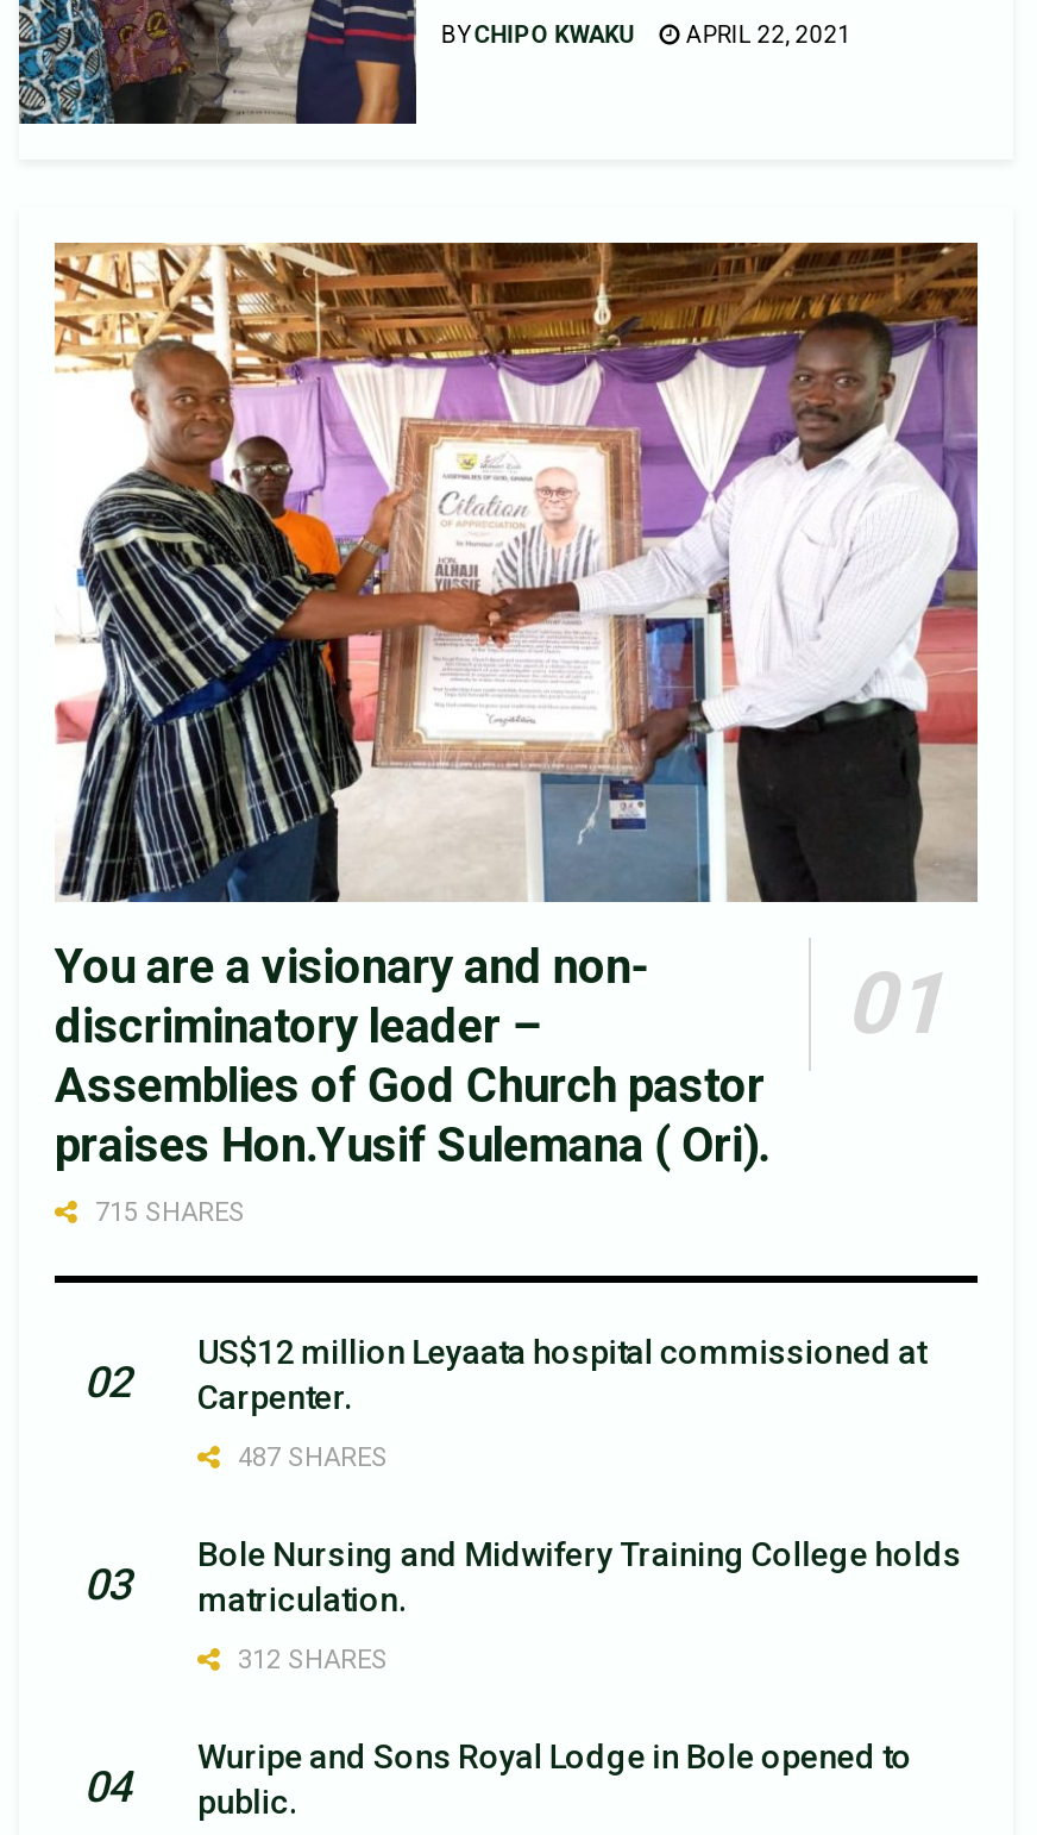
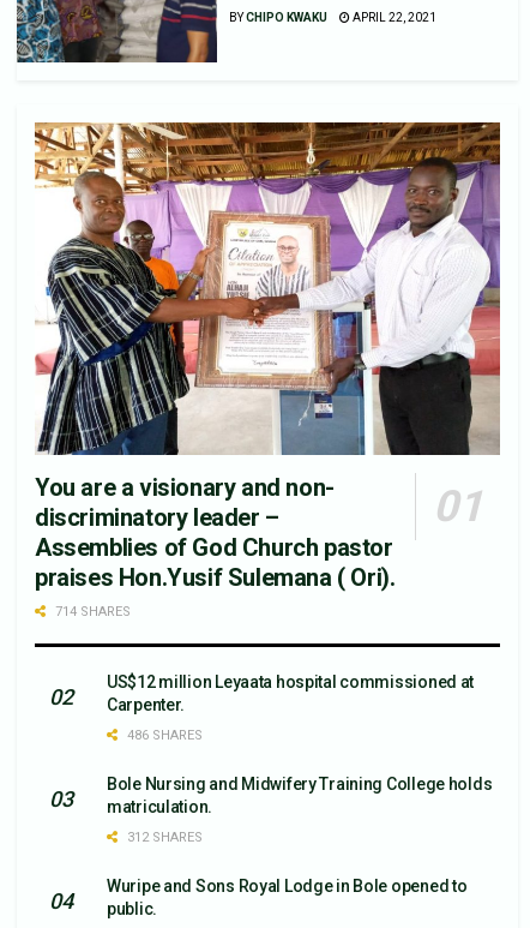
[88,1198,245,1229] 715 SHARES -> [52,604,131,620] 714 SHARES
[231,1443,388,1474] 487 SHARES -> [124,728,203,744] 486 SHARES

